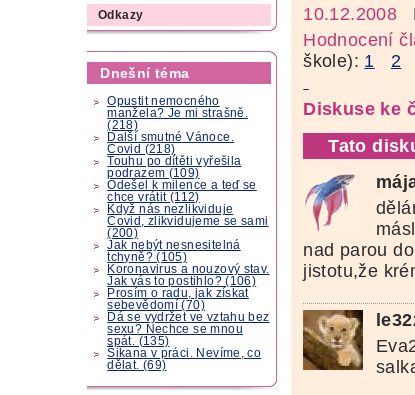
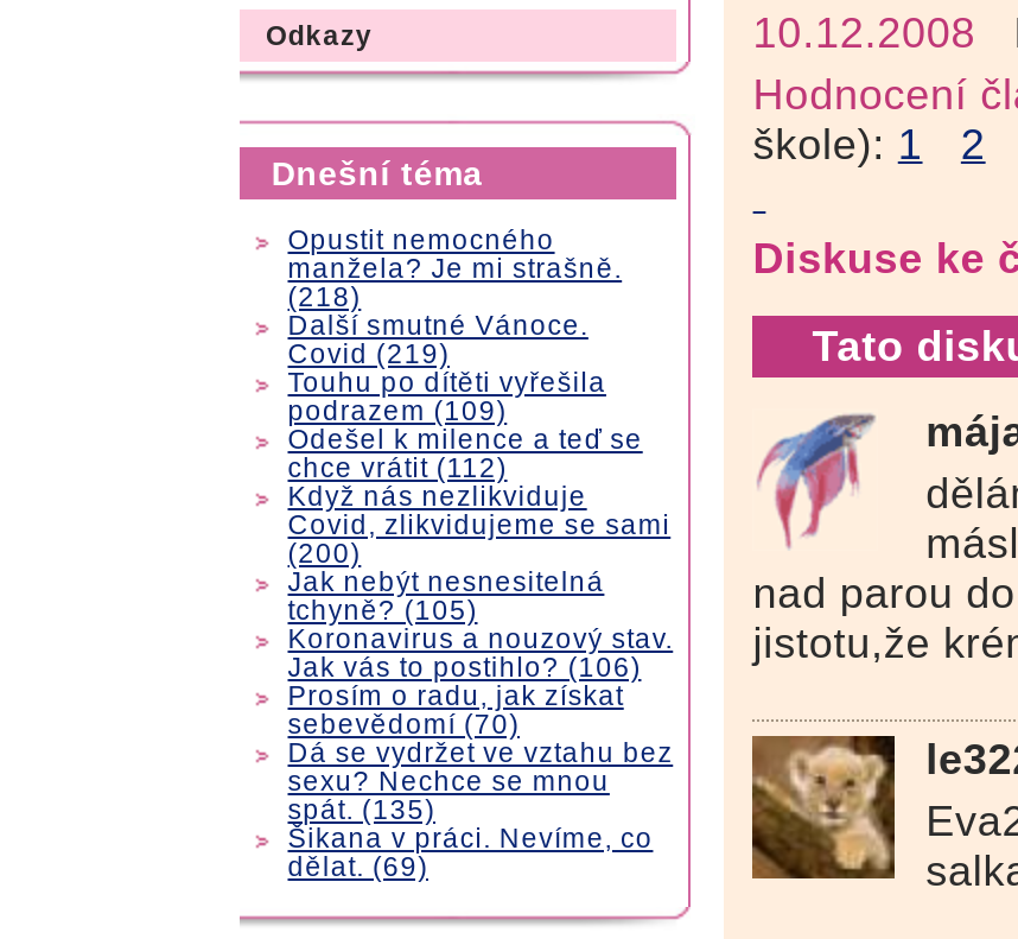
[107,143,175,155] Covid (218) -> [288,339,450,367] Covid (219)

